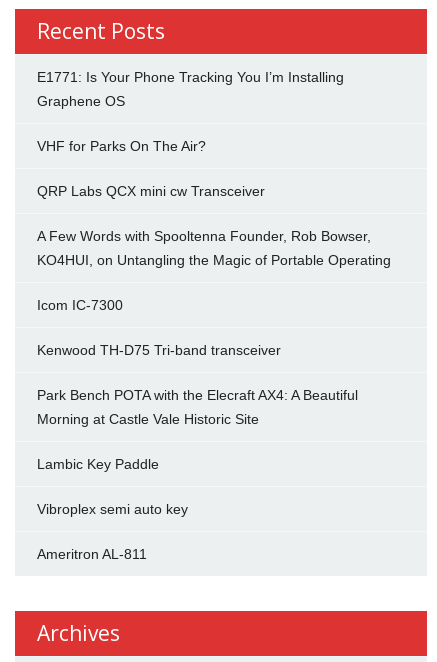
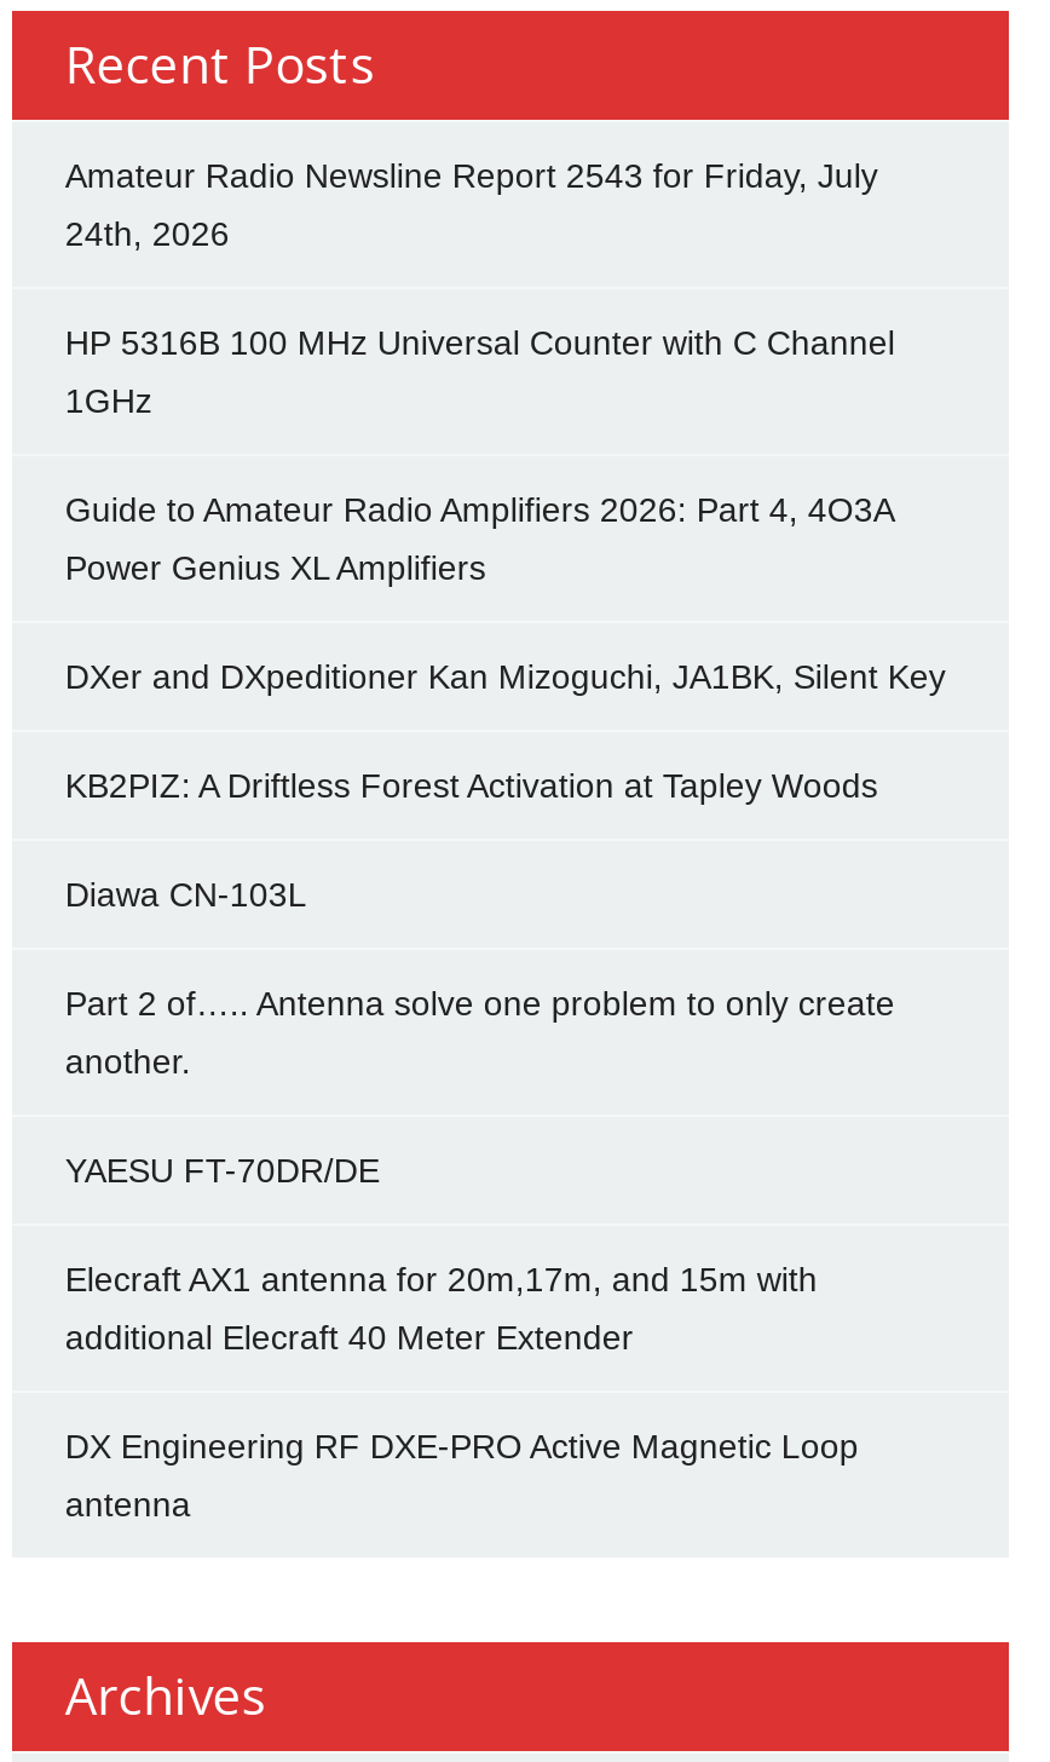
[37,69,391,562] E1771: Is Your Phone Tracking You I’m Installing | Graphene OS | VHF for Parks On The Air? | QRP Labs QCX mini cw Transceiver | A Few Words with Spooltenna Founder, Rob Bowser, | KO4HUI, on Untangling the Magic of Portable Operating | Icom IC-7300 | Kenwood TH-D75 Tri-band transceiver | Park Bench POTA with the Elecraft AX4: A Beautiful | Morning at Castle Vale Historic Site | Lambic Key Paddle | Vibroplex semi auto key | Ameritron AL-811 -> [65,156,946,1524] Amateur Radio Newsline Report 2543 for Friday, July | 24th, 2026 | HP 5316B 100 MHz Universal Counter with C Channel | 1GHz | Guide to Amateur Radio Amplifiers 2026: Part 4, 4O3A | Power Genius XL Amplifiers | DXer and DXpeditioner Kan Mizoguchi, JA1BK, Silent Key | KB2PIZ: A Driftless Forest Activation at Tapley Woods | Diawa CN-103L | Part 2 of….. Antenna solve one problem to only create | another. | YAESU FT-70DR/DE | Elecraft AX1 antenna for 20m,17m, and 15m with | additional Elecraft 40 Meter Extender | DX Engineering RF DXE-PRO Active Magnetic Loop | antenna

